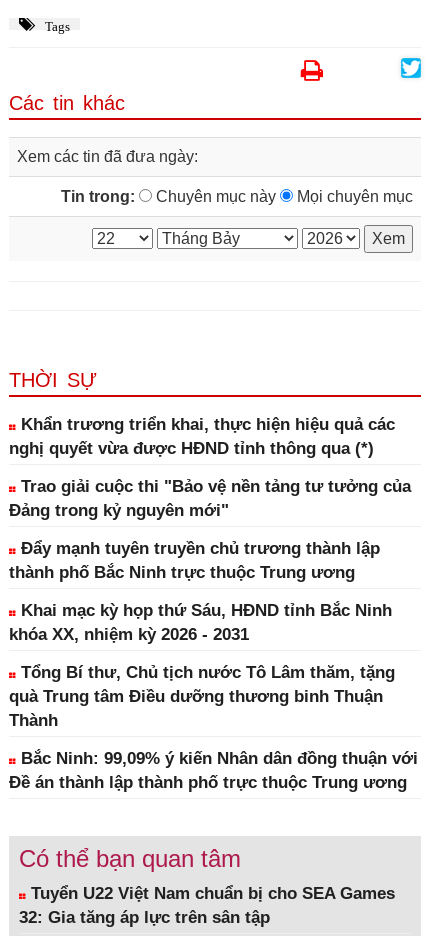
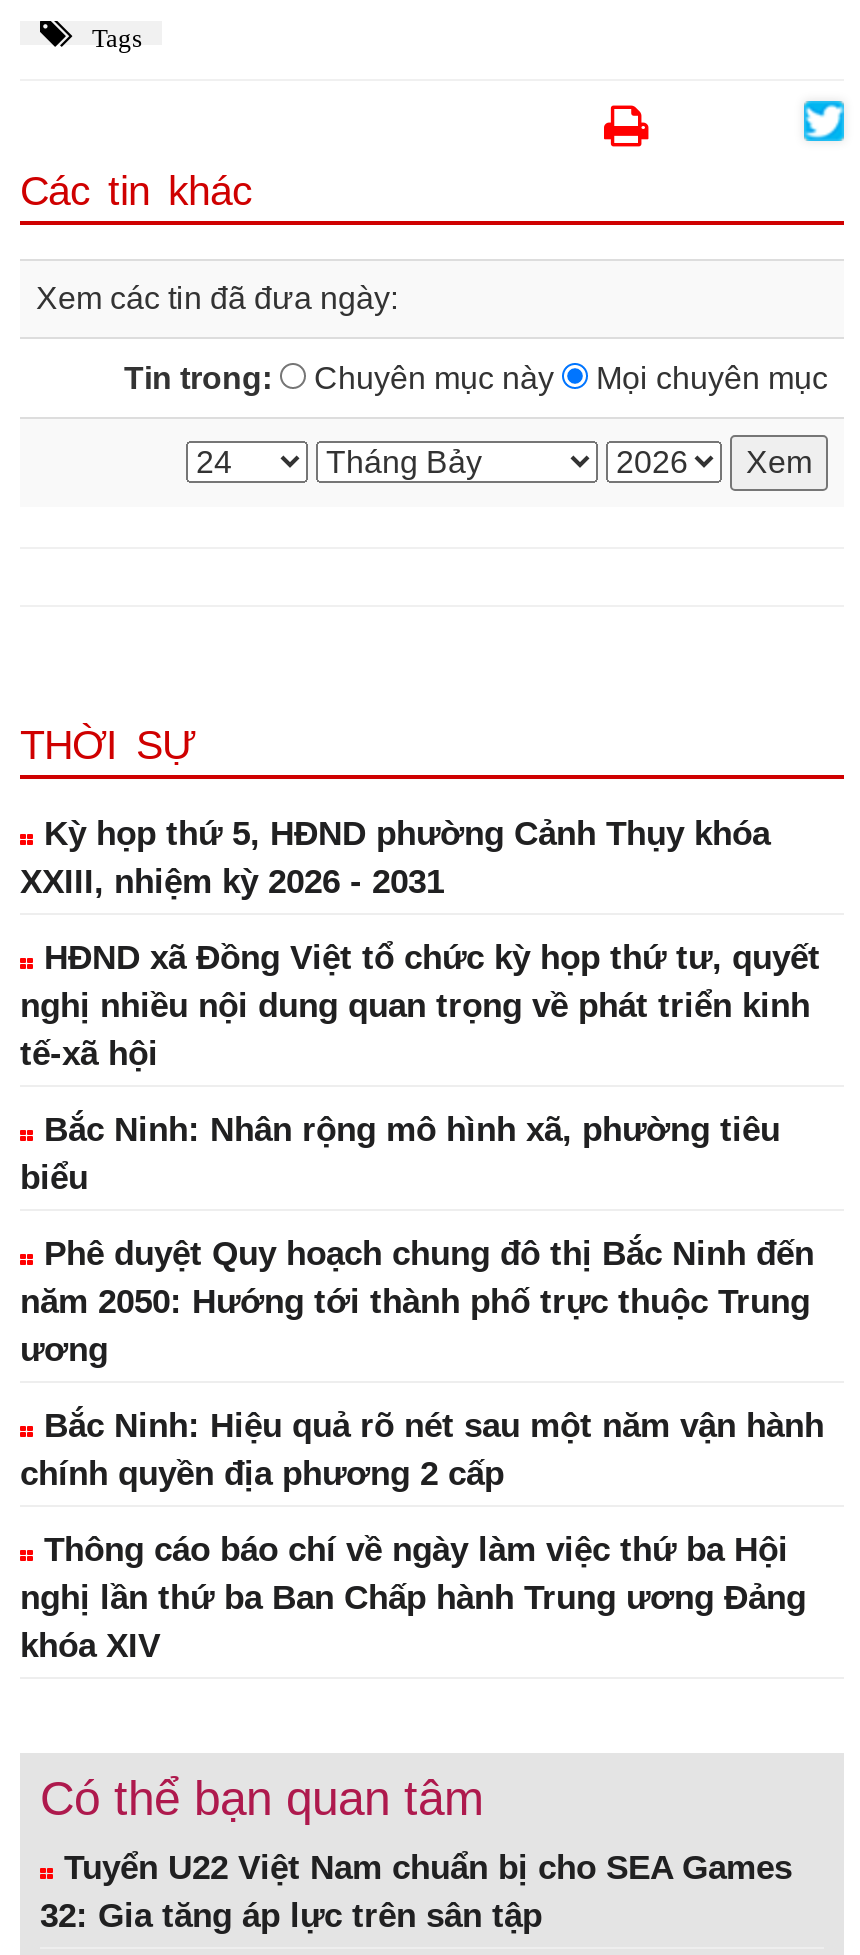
[9,415,395,458] Khẩn trương triển khai, thực hiện hiệu quả các | nghị quyết vừa được HĐND tỉnh thông qua (*) -> [20,816,770,902] Kỳ họp thứ 5, HĐND phường Cảnh Thụy khóa | XXIII, nhiệm kỳ 2026 - 2031
[9,477,411,520] Trao giải cuộc thi "Bảo vệ nền tảng tư tưởng của | Đảng trong kỷ nguyên mới" -> [20,940,820,1074] HĐND xã Đồng Việt tổ chức kỳ họp thứ tư, quyết | nghị nhiều nội dung quan trọng về phát triển kinh | tế-xã hội
[9,539,380,582] Đẩy mạnh tuyên truyền chủ trương thành lập | thành phố Bắc Ninh trực thuộc Trung ương -> [20,1112,780,1198] Bắc Ninh: Nhân rộng mô hình xã, phường tiêu | biểu
[9,601,392,644] Khai mạc kỳ họp thứ Sáu, HĐND tỉnh Bắc Ninh | khóa XX, nhiệm kỳ 2026 - 2031 -> [20,1236,814,1370] Phê duyệt Quy hoạch chung đô thị Bắc Ninh đến | năm 2050: Hướng tới thành phố trực thuộc Trung | ương
[9,663,395,730] Tổng Bí thư, Chủ tịch nước Tô Lâm thăm, tặng | quà Trung tâm Điều dưỡng thương binh Thuận | Thành -> [20,1408,824,1494] Bắc Ninh: Hiệu quả rõ nét sau một năm vận hành | chính quyền địa phương 2 cấp
[9,749,418,792] Bắc Ninh: 99,09% ý kiến Nhân dân đồng thuận với | Đề án thành lập thành phố trực thuộc Trung ương -> [20,1532,806,1666] Thông cáo báo chí về ngày làm việc thứ ba Hội | nghị lần thứ ba Ban Chấp hành Trung ương Đảng | khóa XIV

